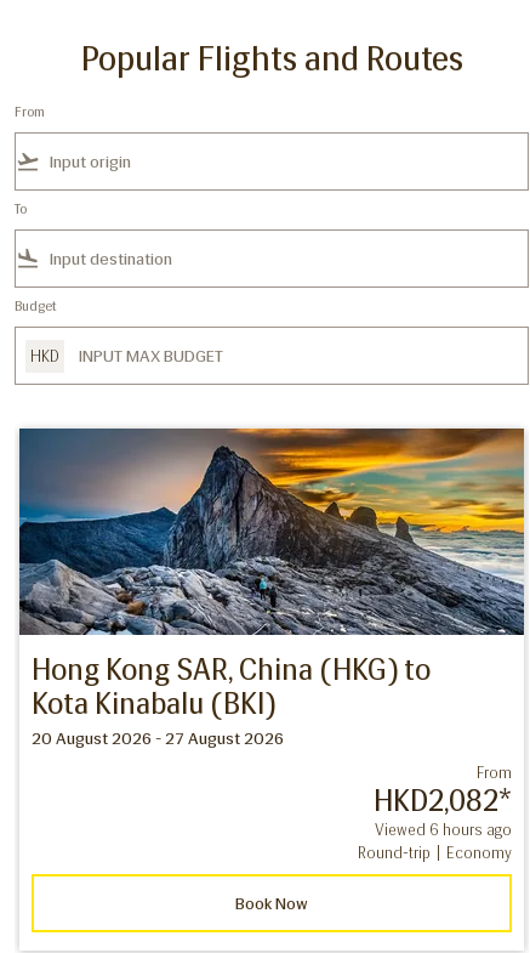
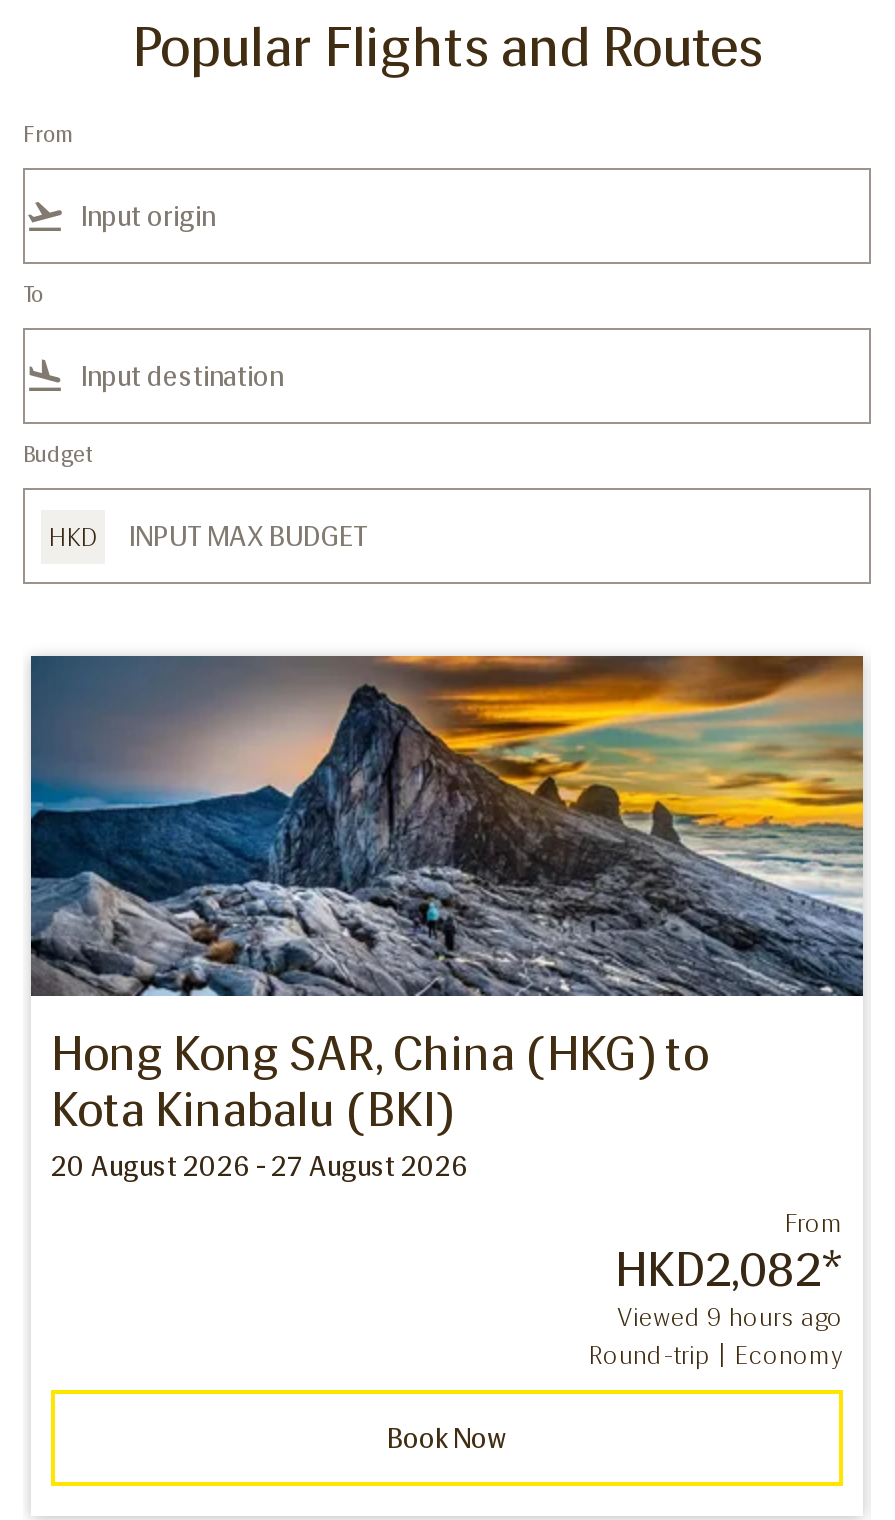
[375,821,512,839] Viewed 6 hours ago -> [617,1302,843,1332] Viewed 9 hours ago

